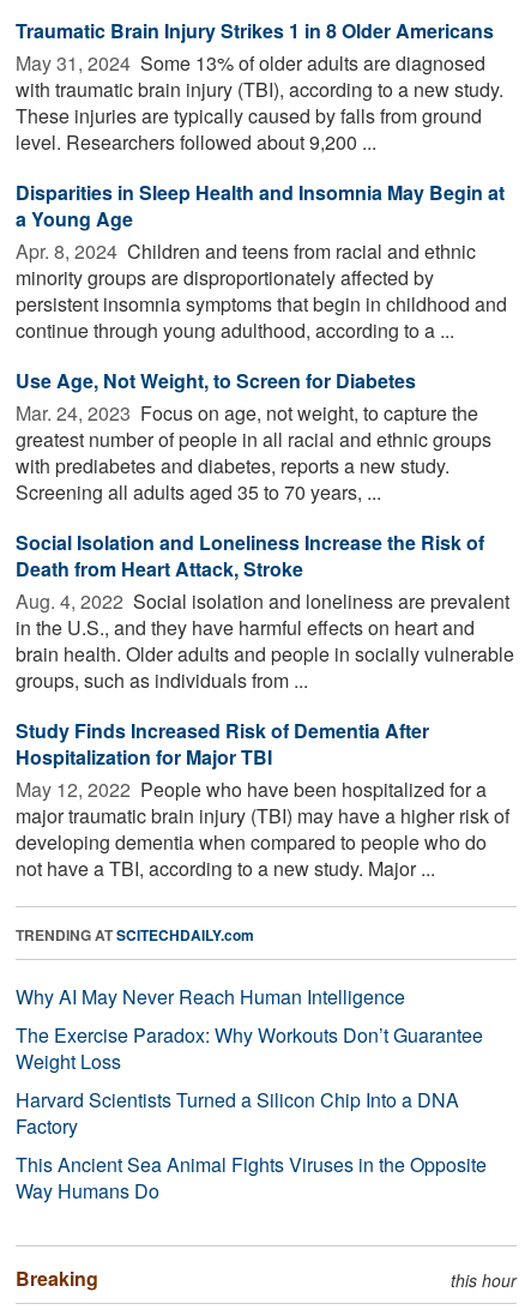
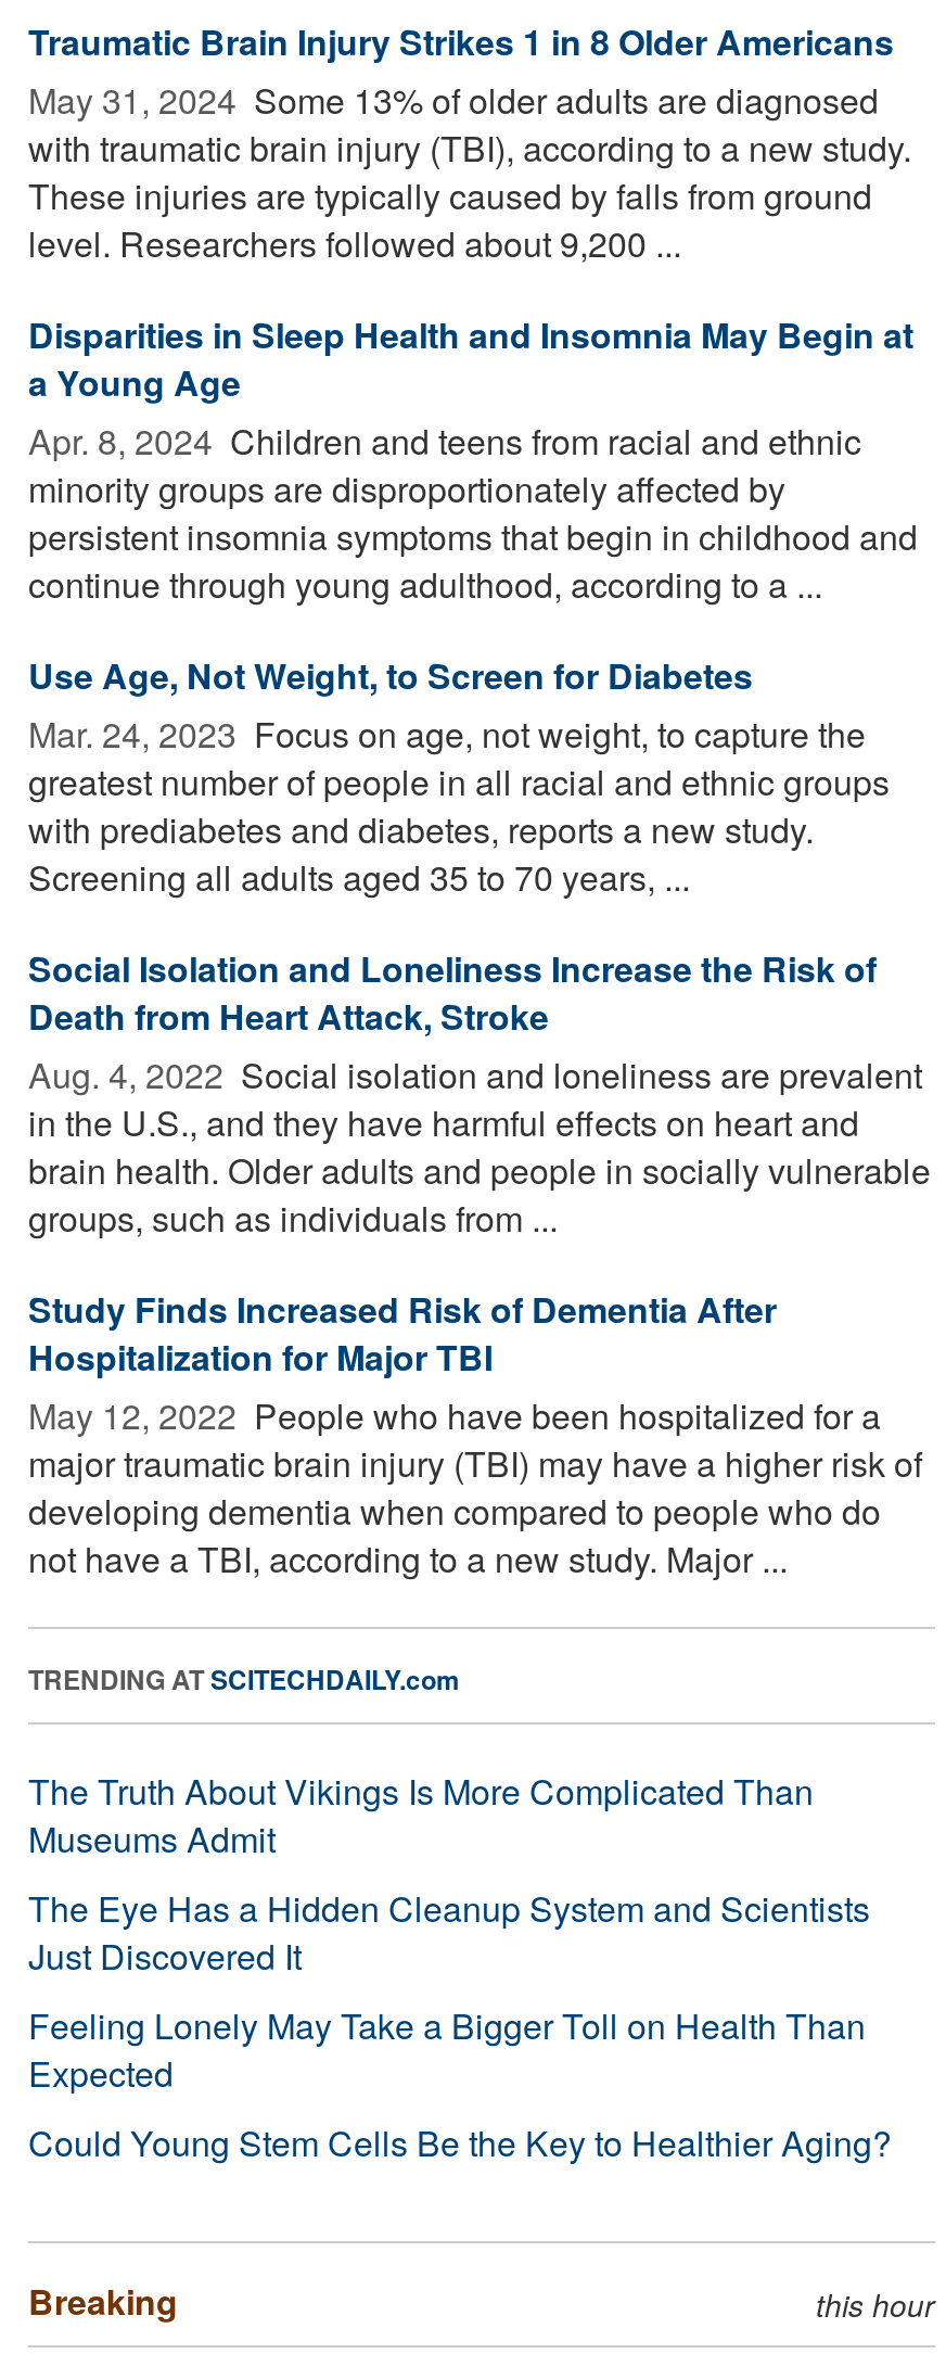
[16,983,487,1204] Why AI May Never Reach Human Intelligence | The Exercise Paradox: Why Workouts Don’t Guarantee | Weight Loss | Harvard Scientists Turned a Silicon Chip Into a DNA | Factory | This Ancient Sea Animal Fights Viruses in the Opposite | Way Humans Do -> [28,1765,892,2167] The Truth About Vikings Is More Complicated Than | Museums Admit | The Eye Has a Hidden Cleanup System and Scientists | Just Discovered It | Feeling Lonely May Take a Bigger Toll on Health Than | Expected | Could Young Stem Cells Be the Key to Healthier Aging?

